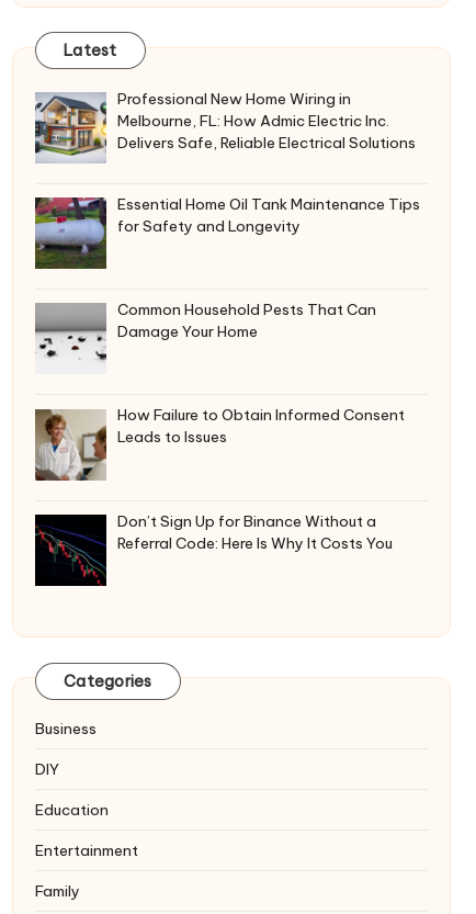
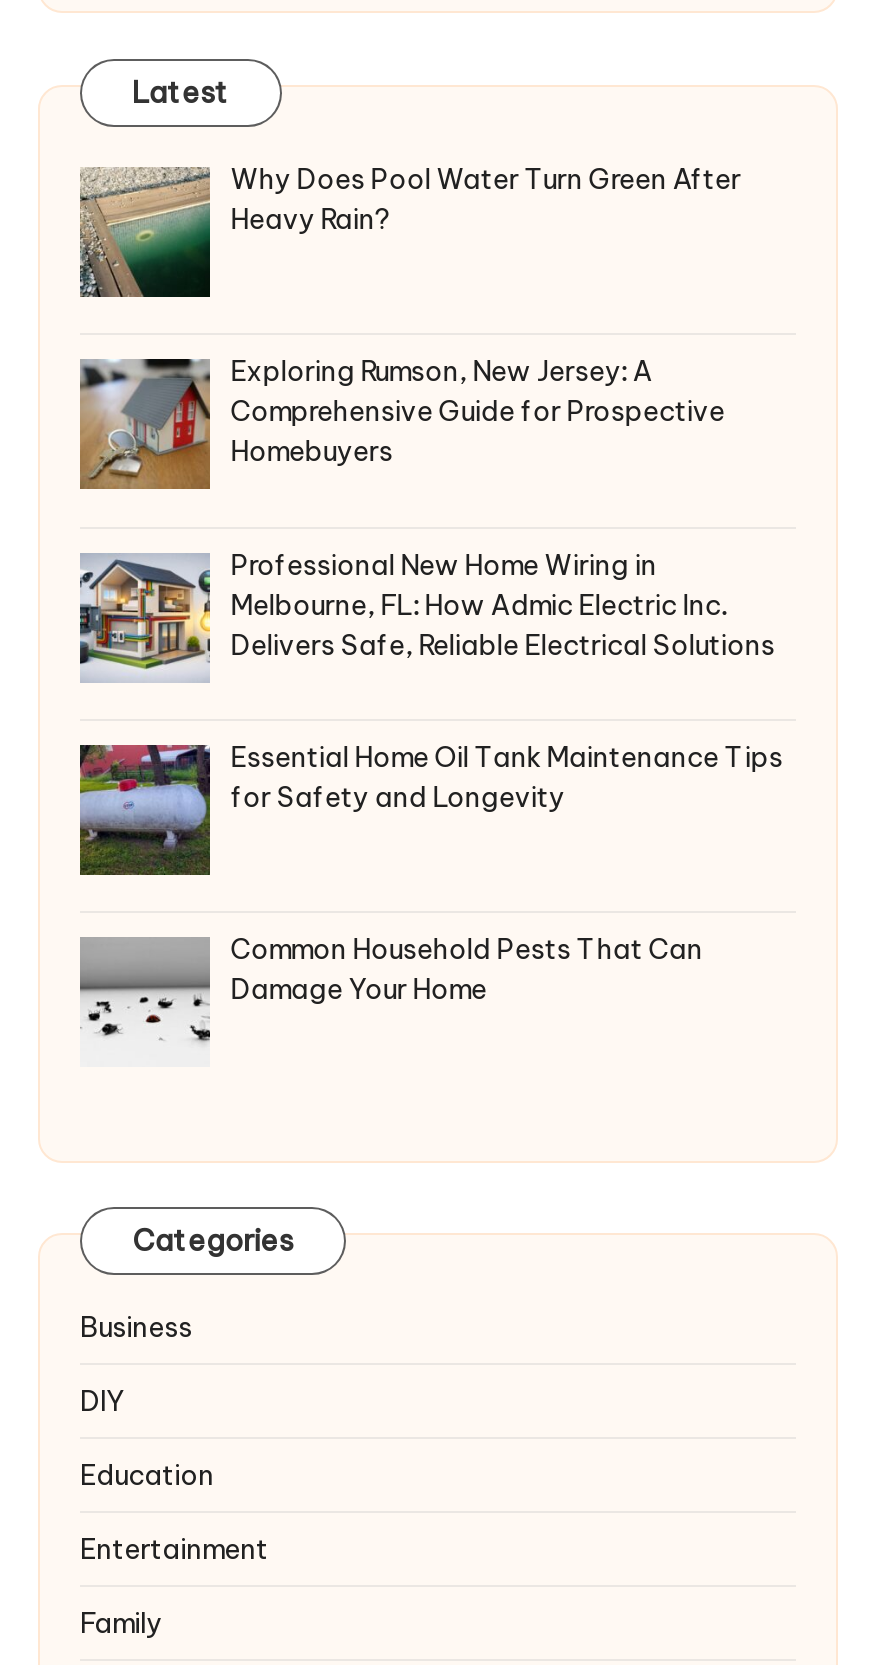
none -> [78,161,740,298] [image] | Why Does Pool Water Turn Green After | Heavy Rain?
none -> [78,354,724,490] [image] | Exploring Rumson, New Jersey: A | Comprehensive Guide for Prospective | Homebuyers
moved [33,88,420,341] -> [76,546,782,1007]: [image] | Professional New Home Wiring in | Melbourne, FL: How Admic Electric Inc. | Delivers Safe, Reliable Electrical Solutions | Essential Home Oil Tank Maintenance Tips | for Safety and Longevity | Common Household Pests That Can | Damage Your Home
[35,405,405,482] [image] | How Failure to Obtain Informed Consent | Leads to Issues -> none
[34,511,393,587] [image] | Don’t Sign Up for Binance Without a | Referral Code: Here Is Why It Costs You -> none

